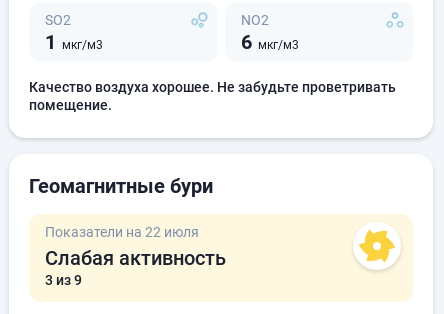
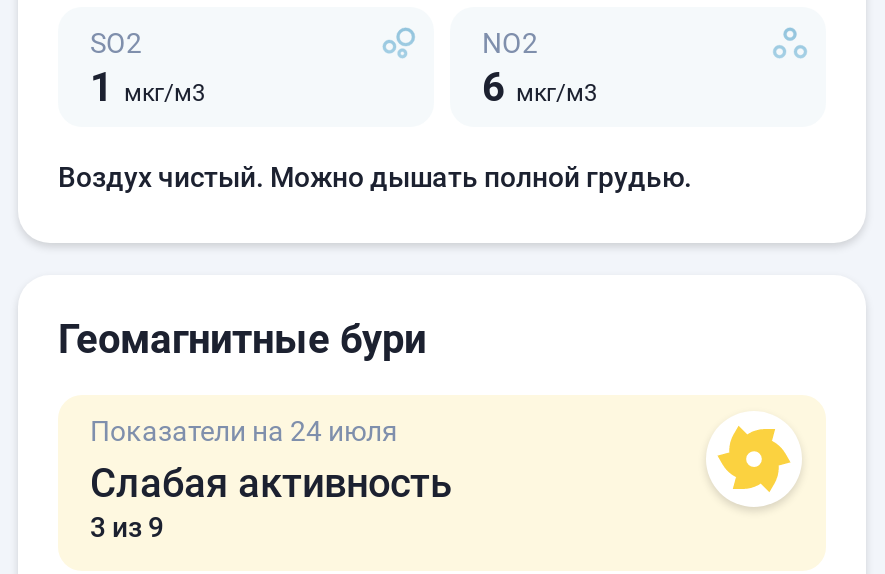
[29,79,396,113] Качество воздуха хорошее. Не забудьте проветривать | помещение. -> [58,161,692,193] Воздух чистый. Можно дышать полной грудью.
[45,224,199,240] Показатели на 22 июля -> [90,415,398,447] Показатели на 24 июля

